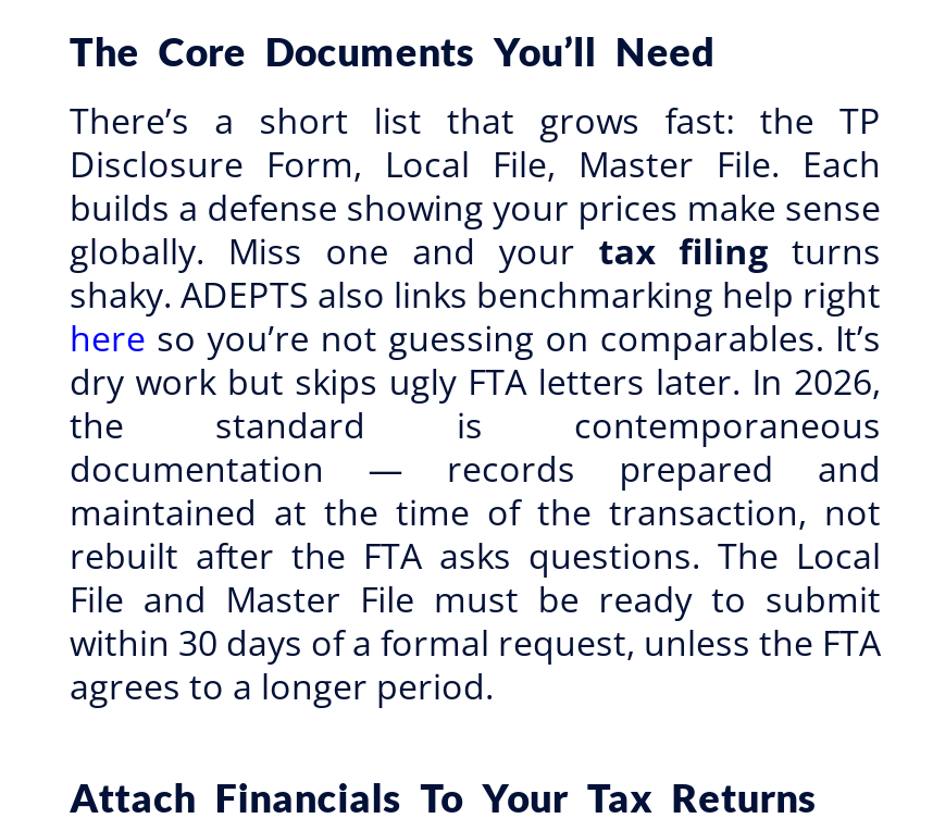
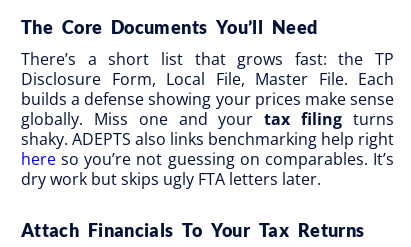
[70,357,881,709] dry work but skips ugly FTA letters later. In 2026, | the standard is contemporaneous | documentation — records prepared and | maintained at the time of the transaction, not | rebuilt after the FTA asks questions. The Local | File and Master File must be ready to submit | within 30 days of a formal request, unless the FTA | agrees to a longer period. -> [21,168,321,190] dry work but skips ugly FTA letters later.

